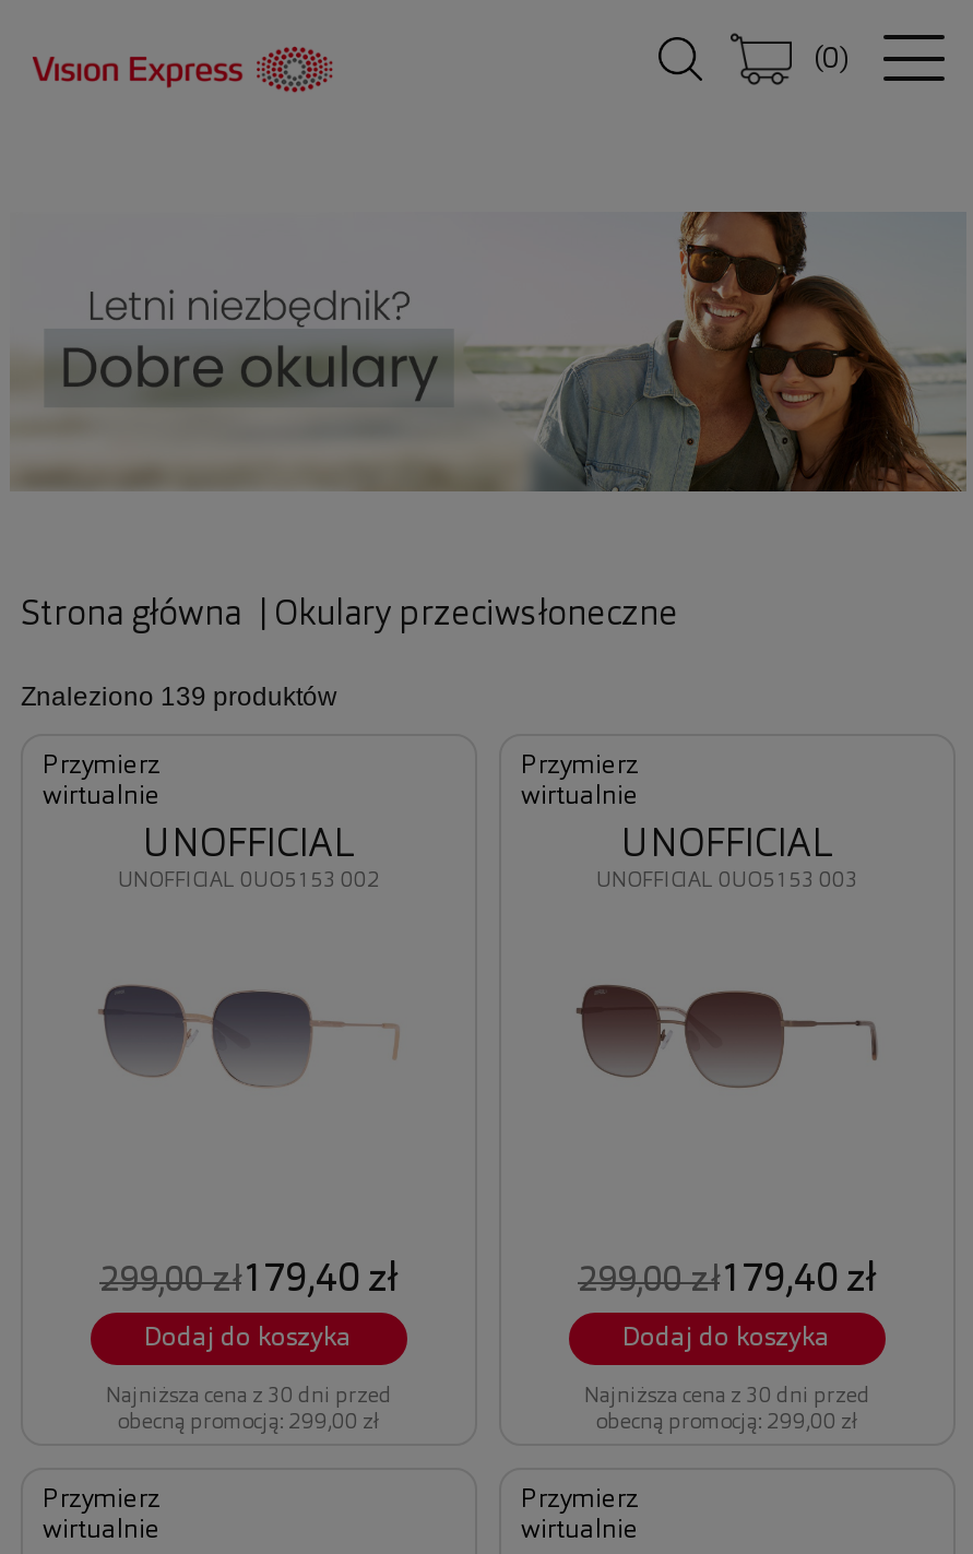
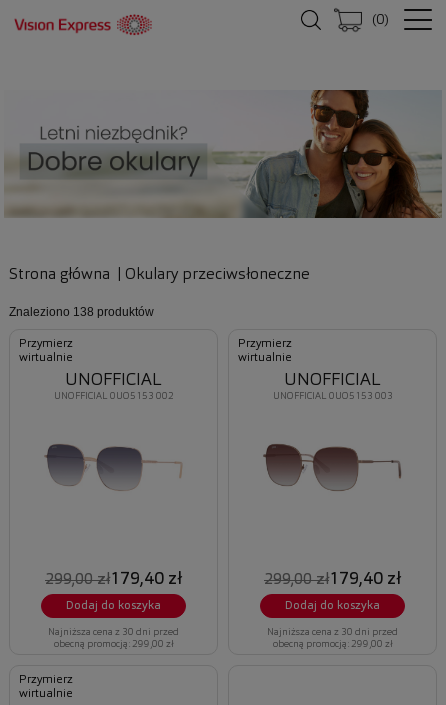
[21,681,337,712] Znaleziono 139 produktów -> [9,305,154,319] Znaleziono 138 produktów
[521,1487,639,1544] Przymierz | wirtualnie -> none

